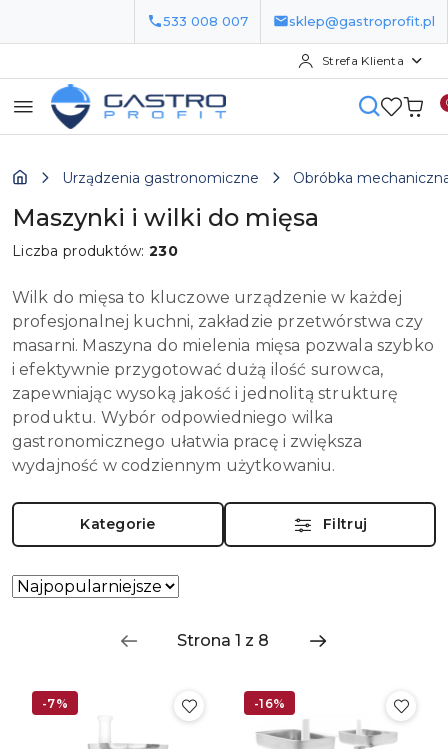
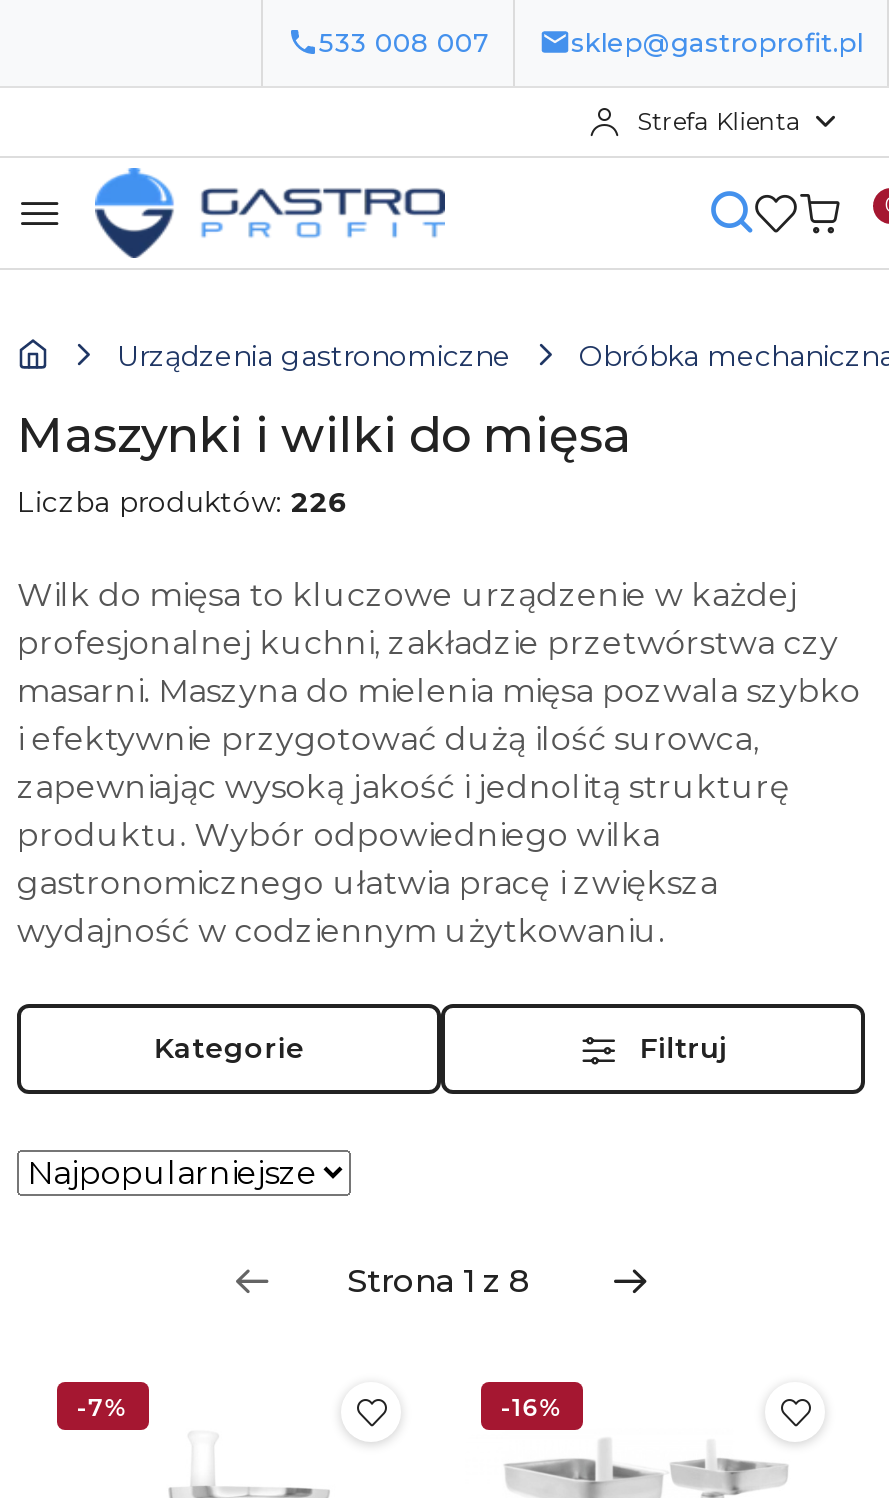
[12,242,178,260] Liczba produktów: 230 -> [17,484,349,520] Liczba produktów: 226

